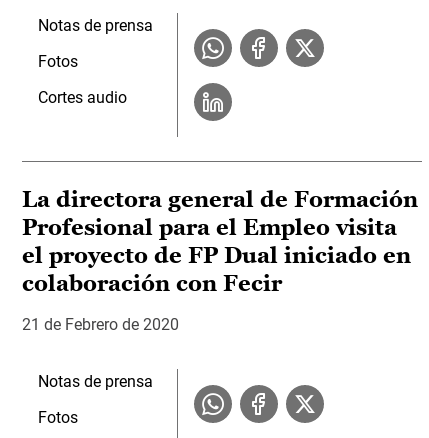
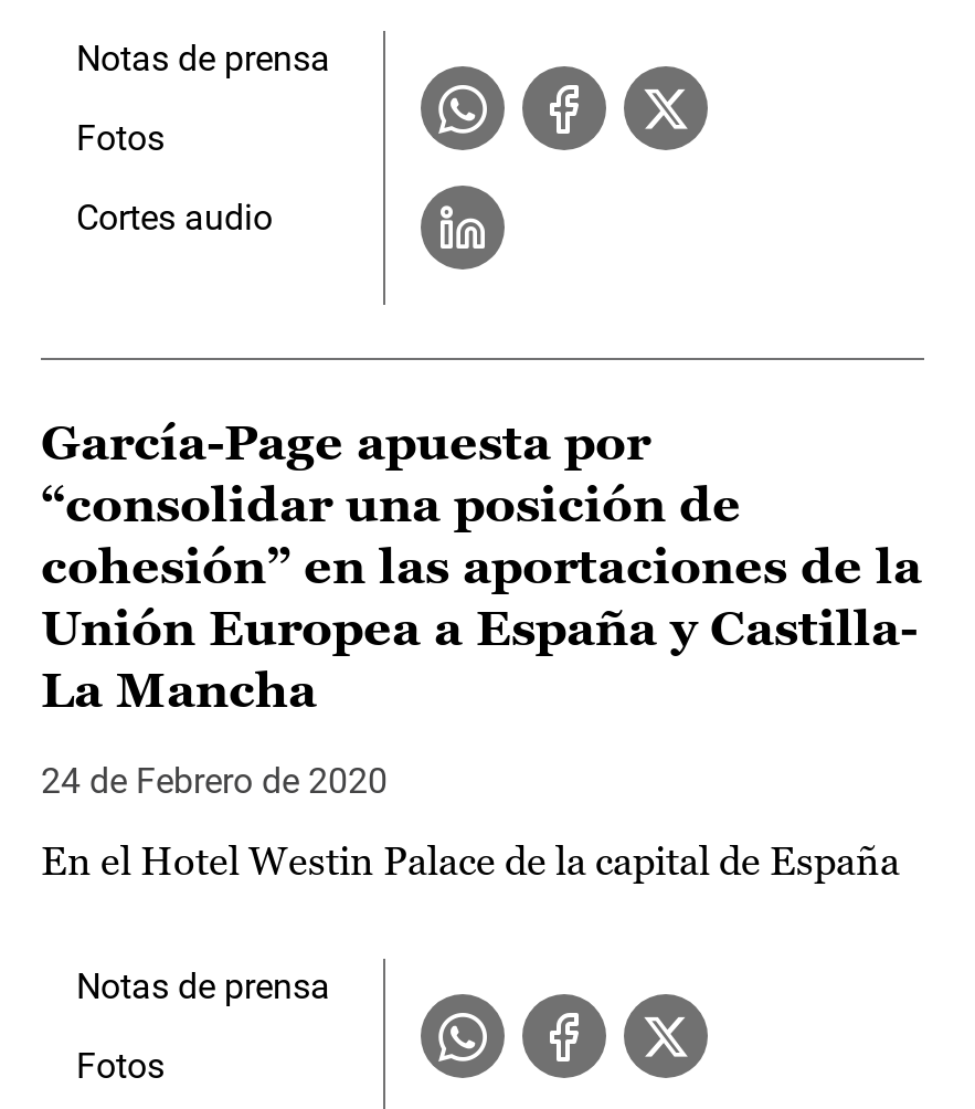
[22,187,418,334] La directora general de Formación | Profesional para el Empleo visita | el proyecto de FP Dual iniciado en | colaboración con Fecir | 21 de Febrero de 2020 -> [41,416,922,884] García-Page apuesta por | “consolidar una posición de | cohesión” en las aportaciones de la | Unión Europea a España y Castilla- | La Mancha | 24 de Febrero de 2020 | En el Hotel Westin Palace de la capital de España

